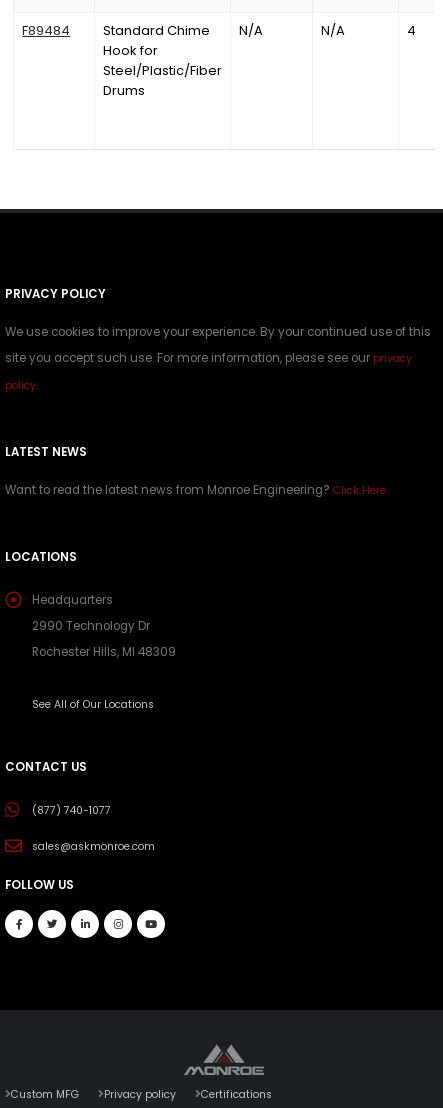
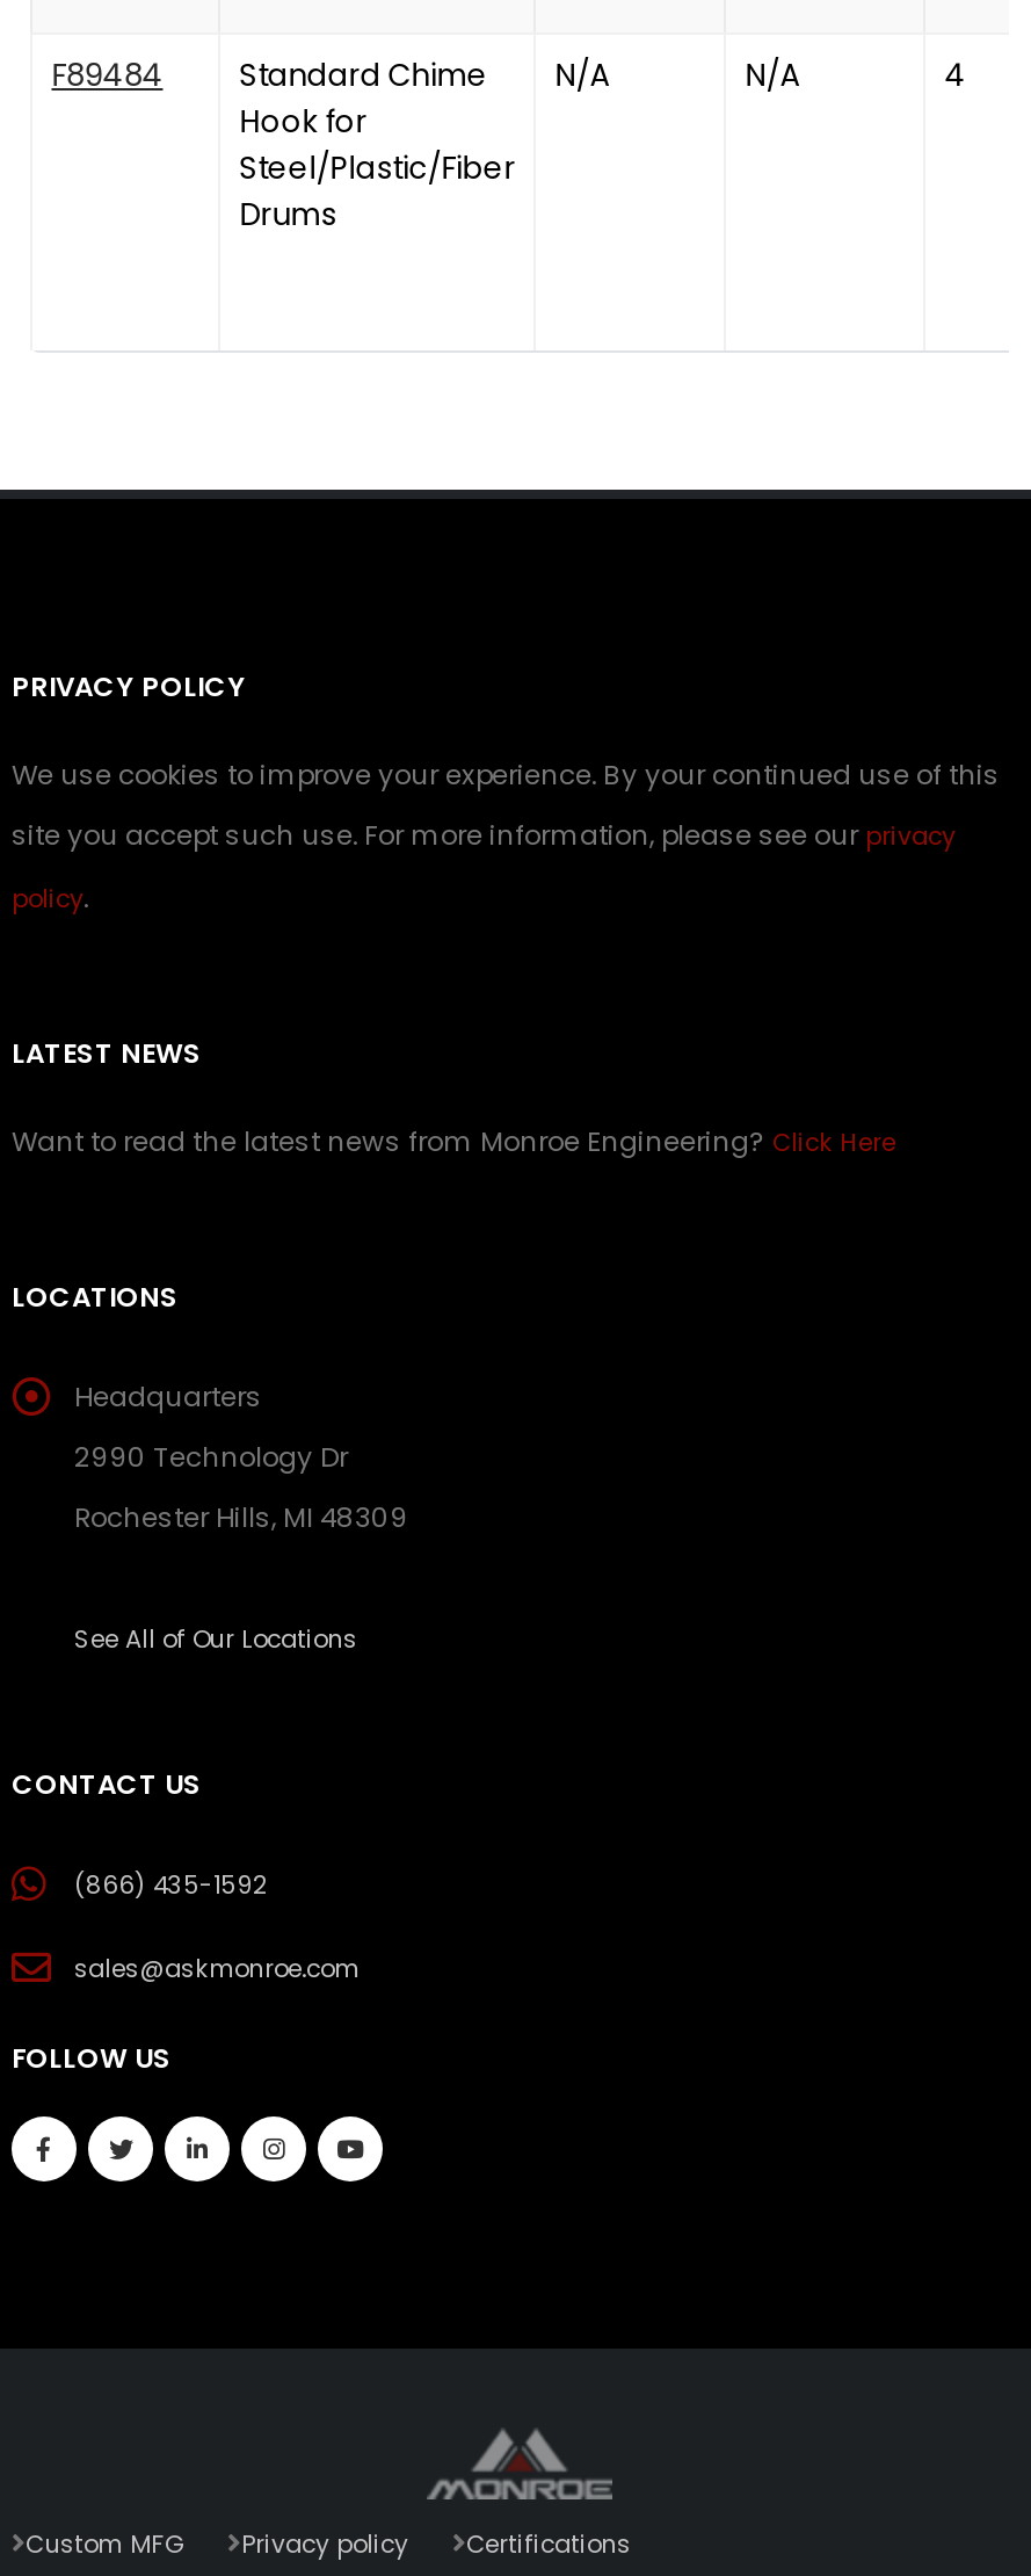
[32,803,111,818] (877) 740-1077 -> [74,1868,269,1903] (866) 435-1592

